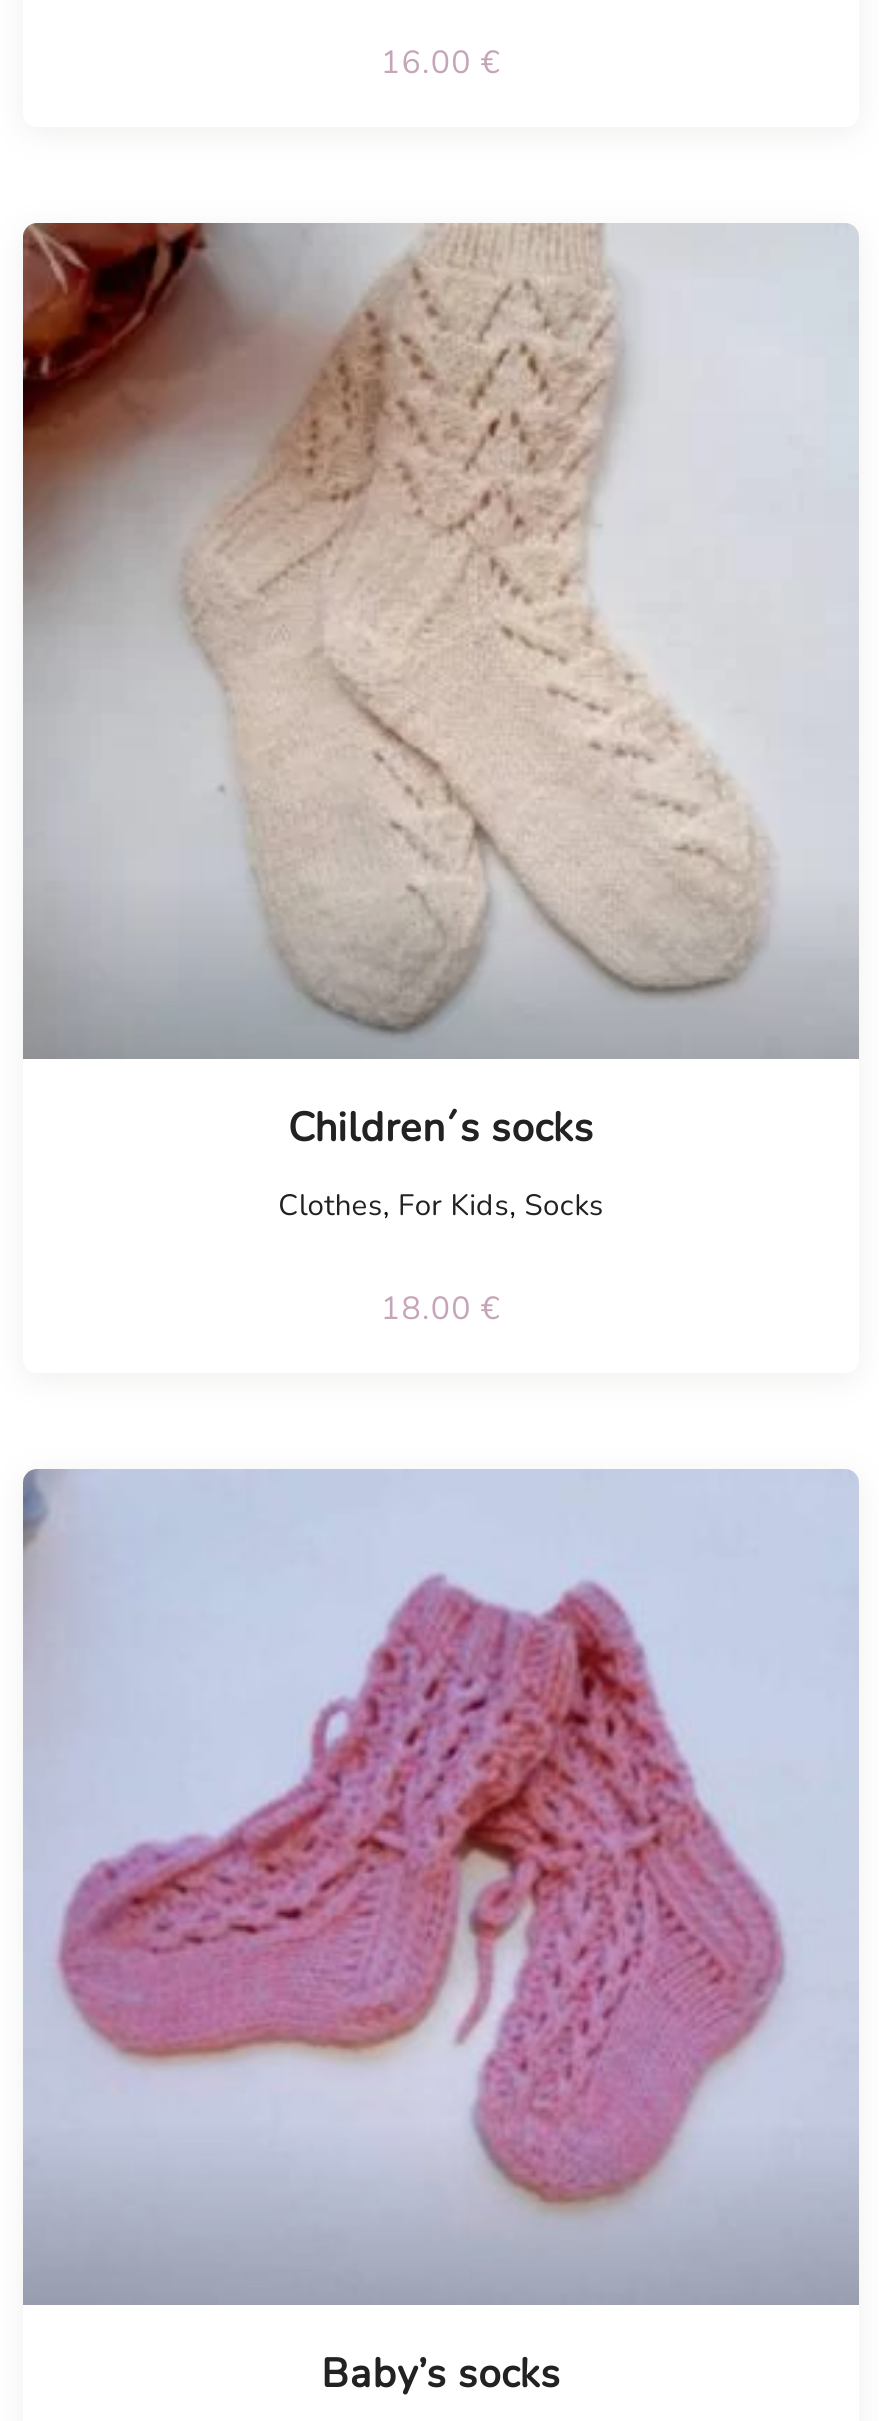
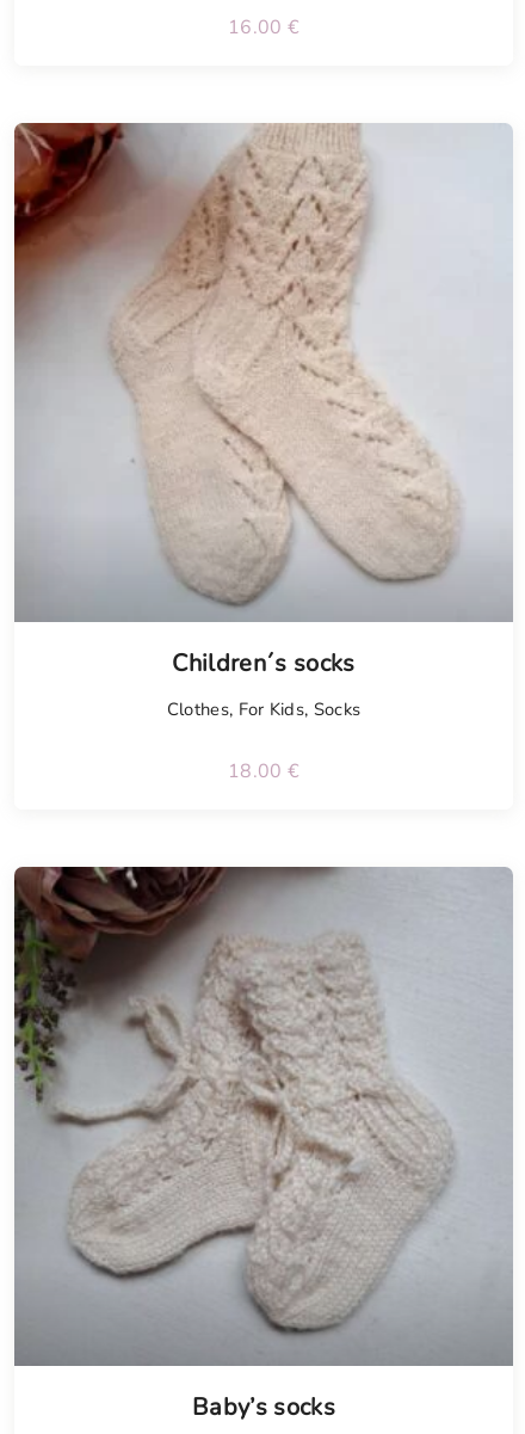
[21,1469,855,2305] [image] -> [13,866,512,1365] [image]

